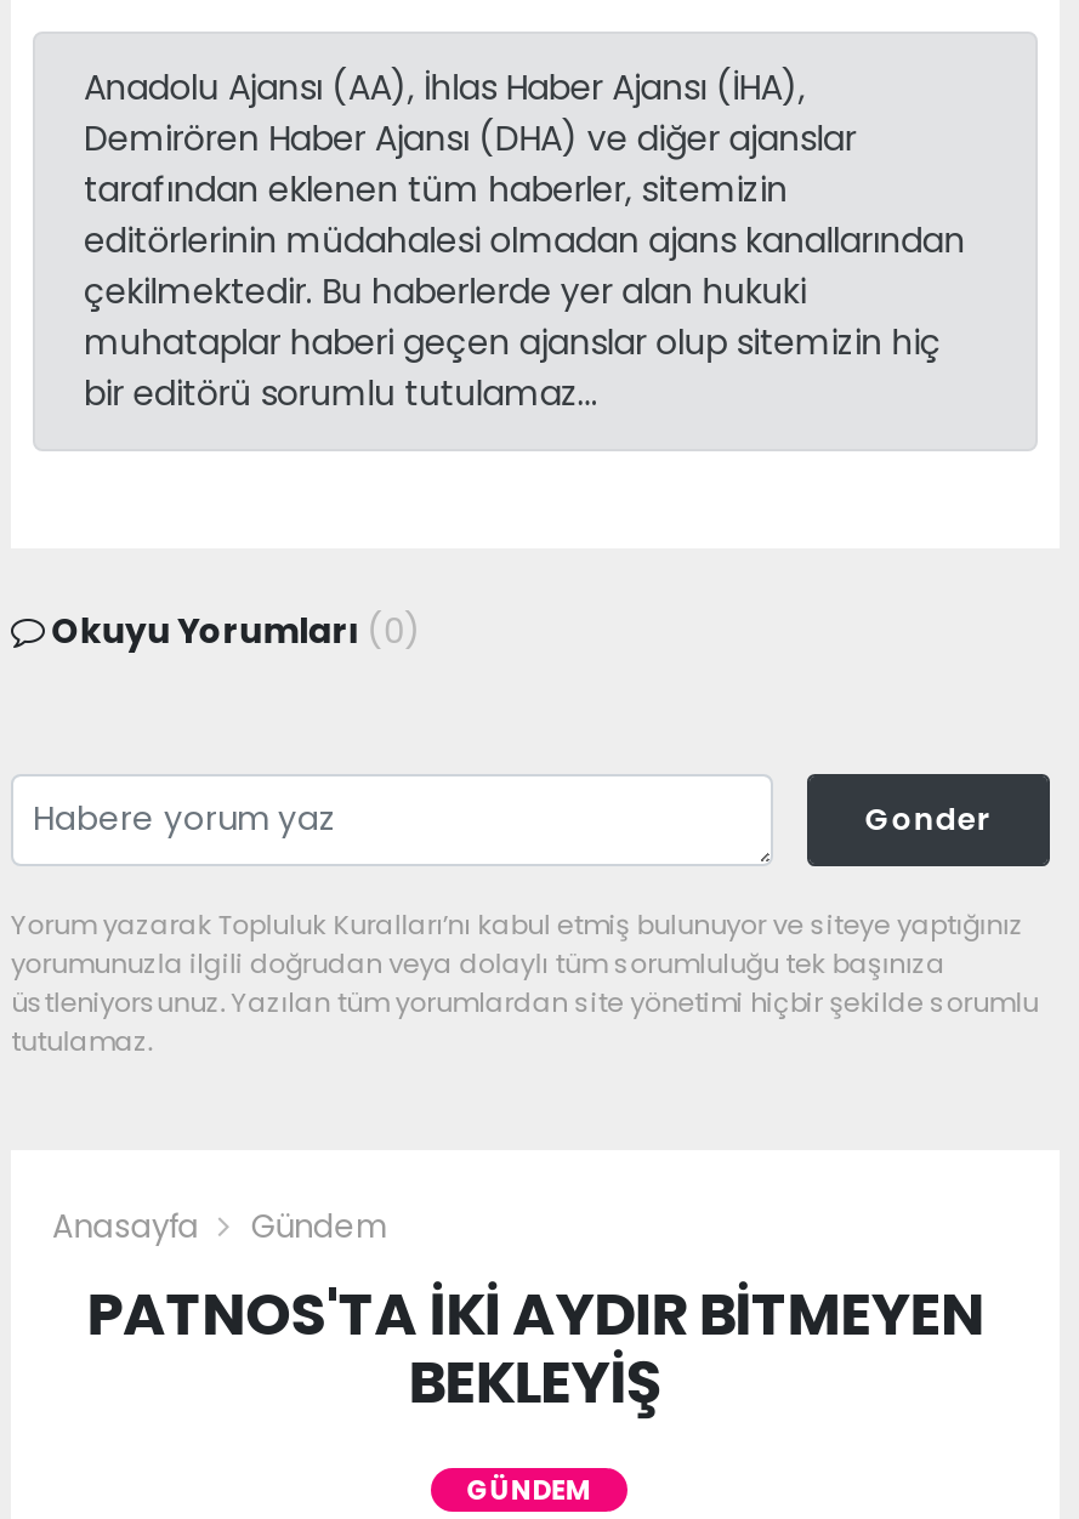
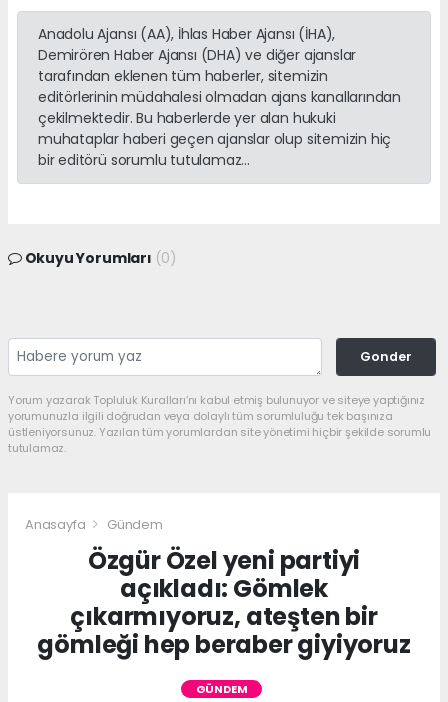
[87,1273,984,1421] PATNOS'TA İKİ AYDIR BİTMEYEN | BEKLEYİŞ -> [37,544,411,661] Özgür Özel yeni partiyi | açıkladı: Gömlek | çıkarmıyoruz, ateşten bir | gömleği hep beraber giyiyoruz

